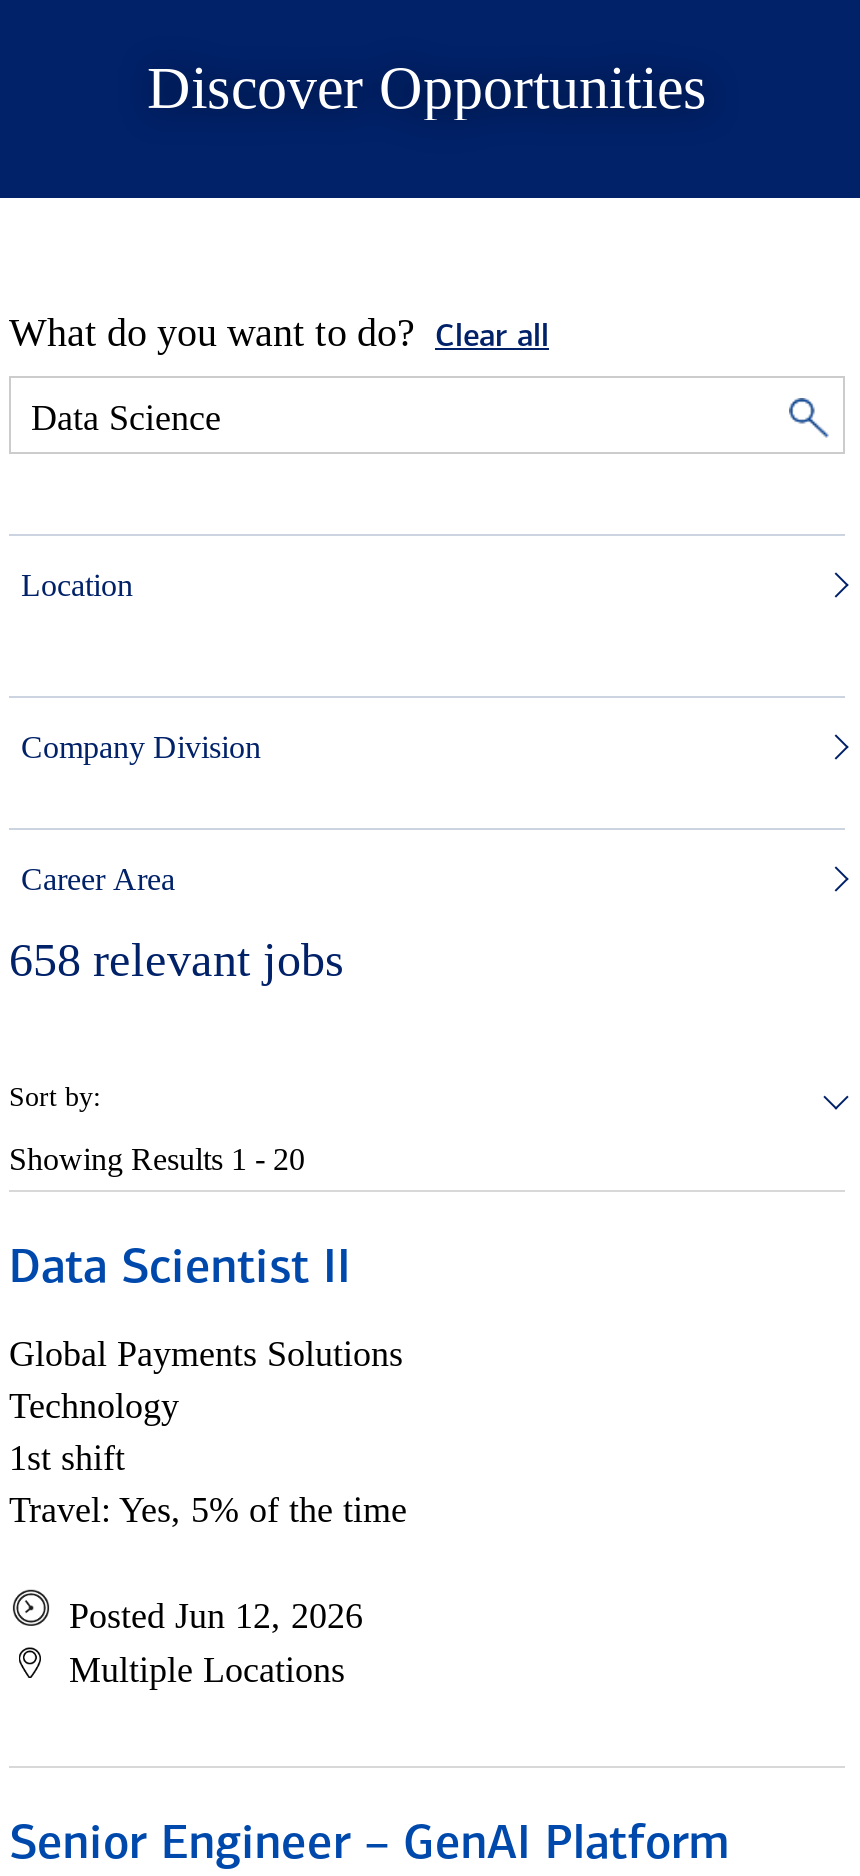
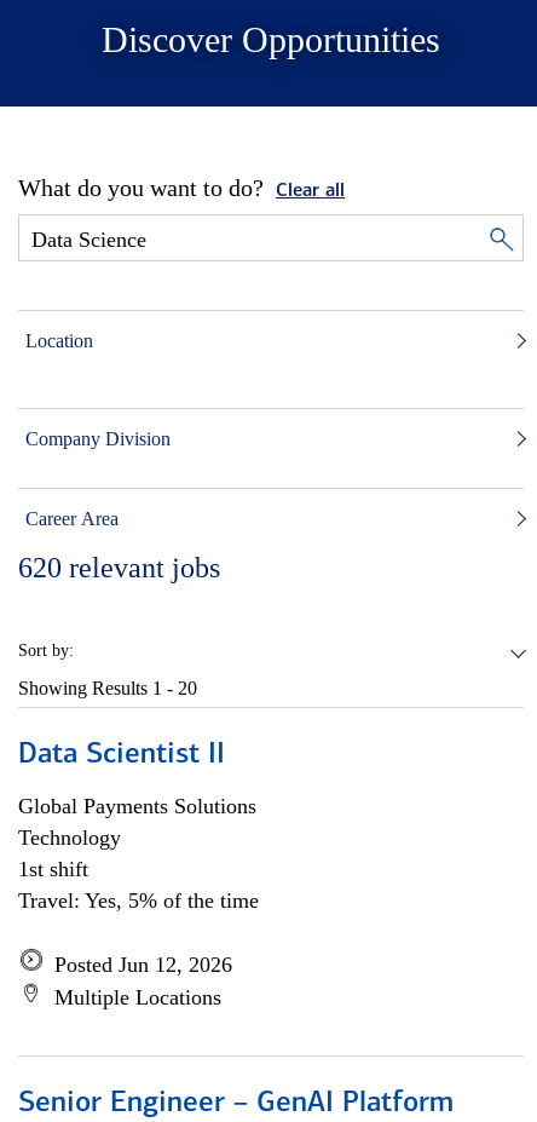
[9,934,343,986] 658 relevant jobs -> [18,552,220,583] 620 relevant jobs

